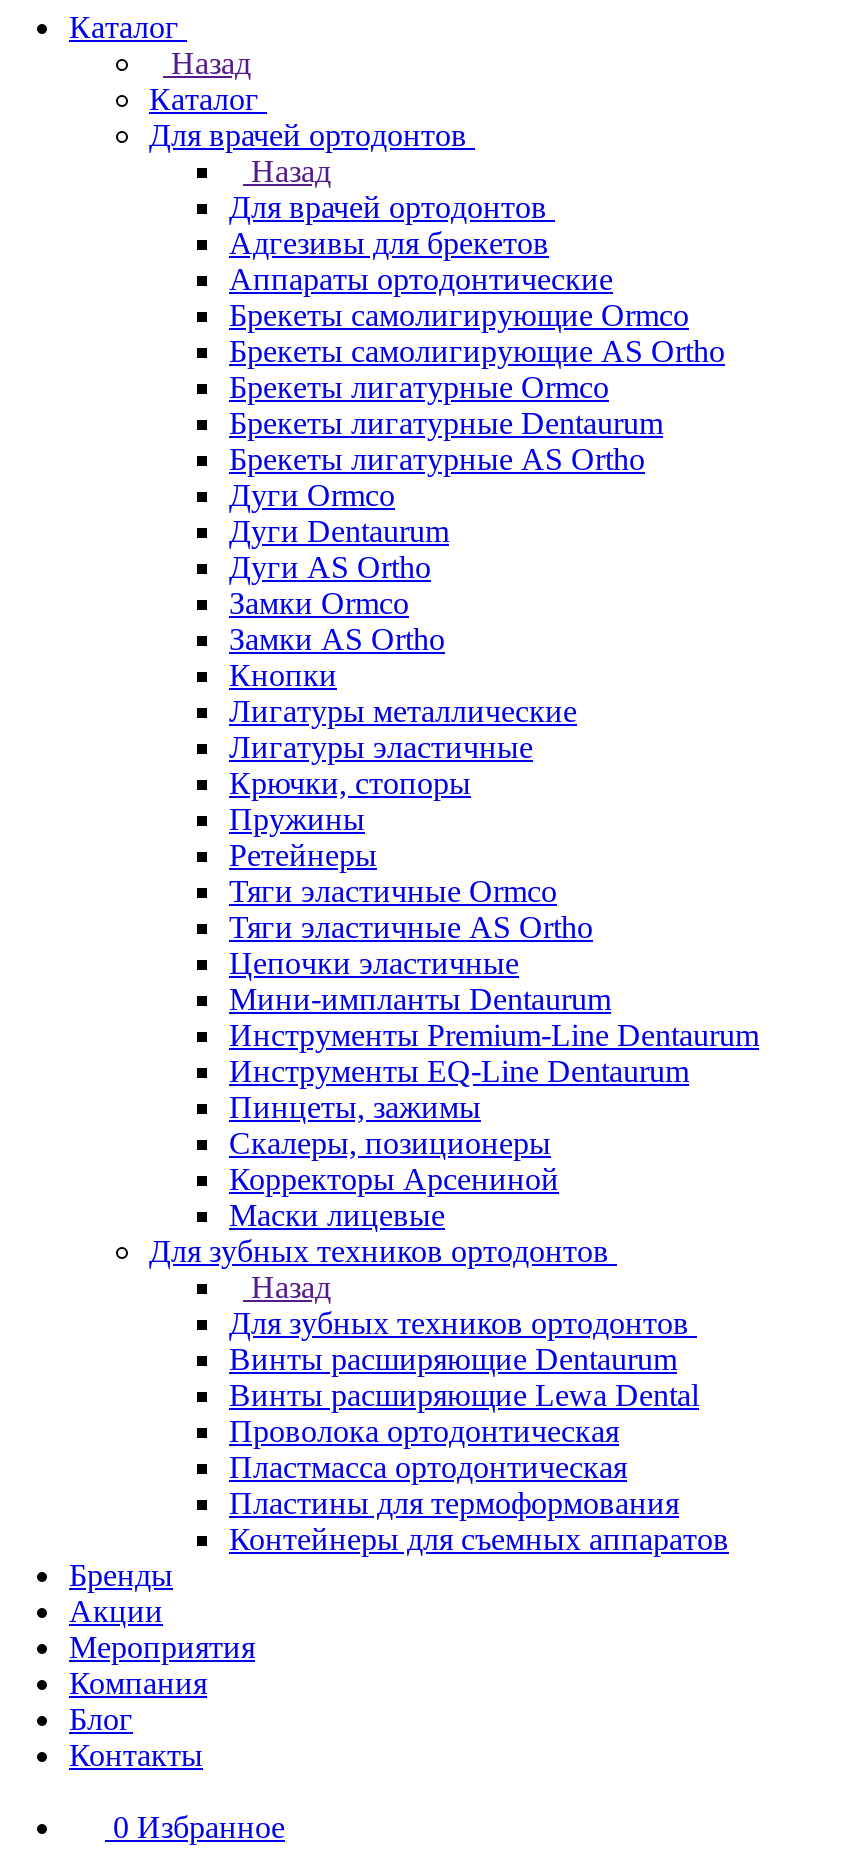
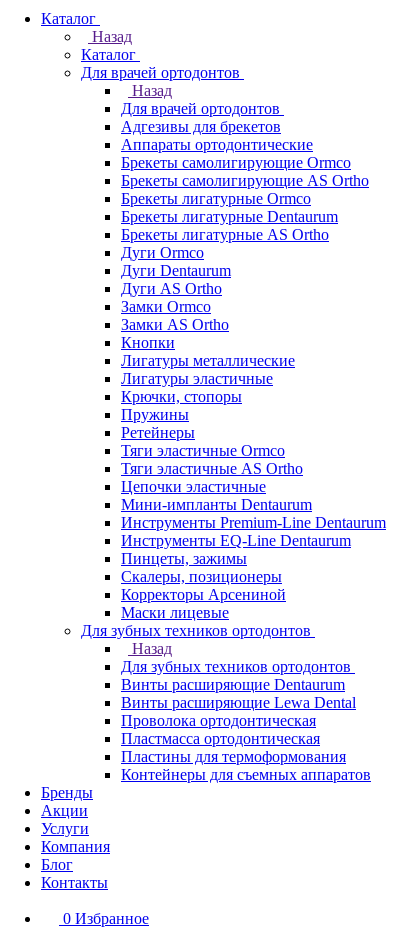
[69,1630,255,1664] Мероприятия -> [41,820,89,837] Услуги

